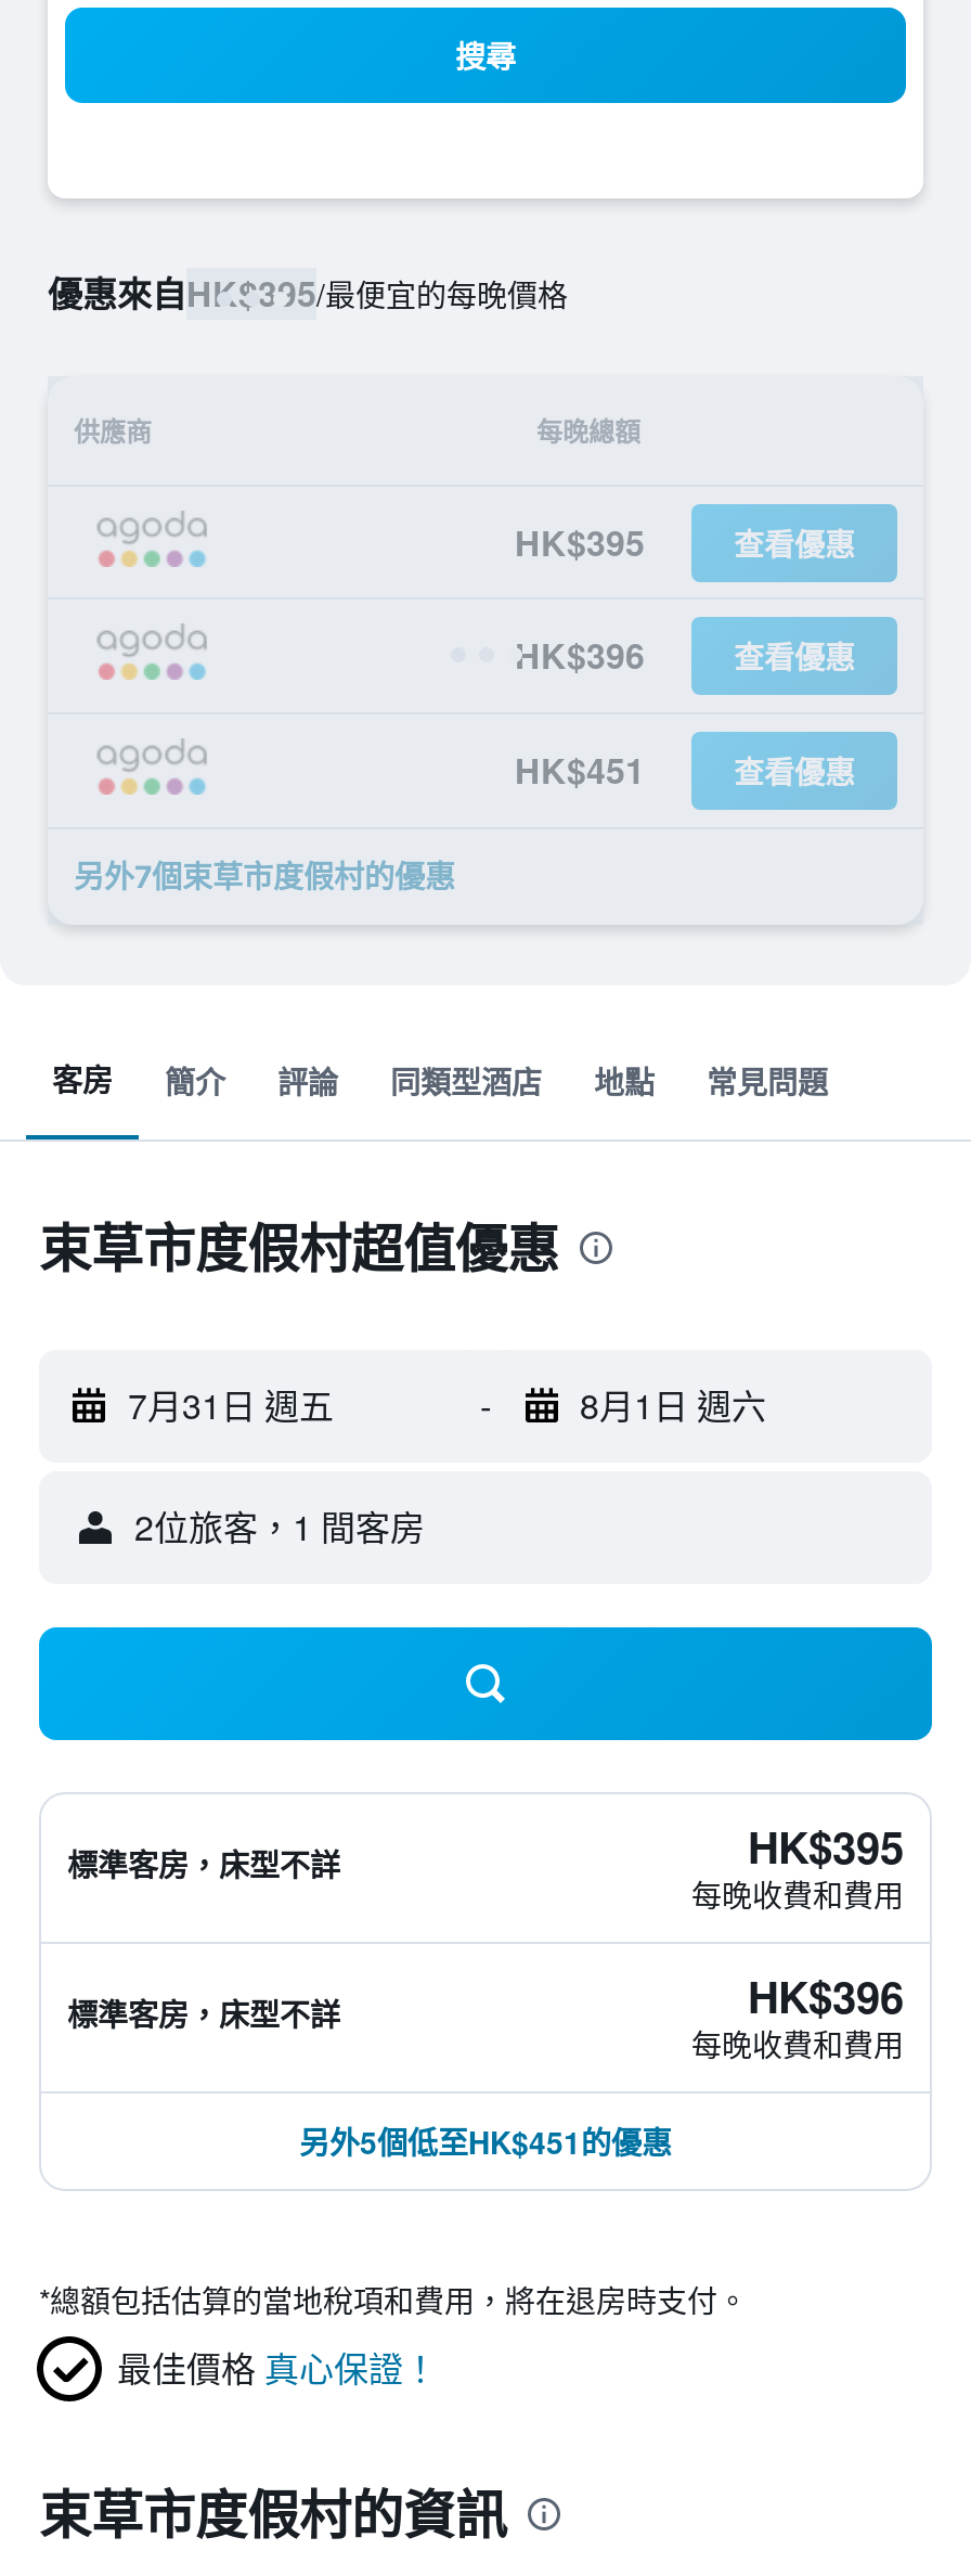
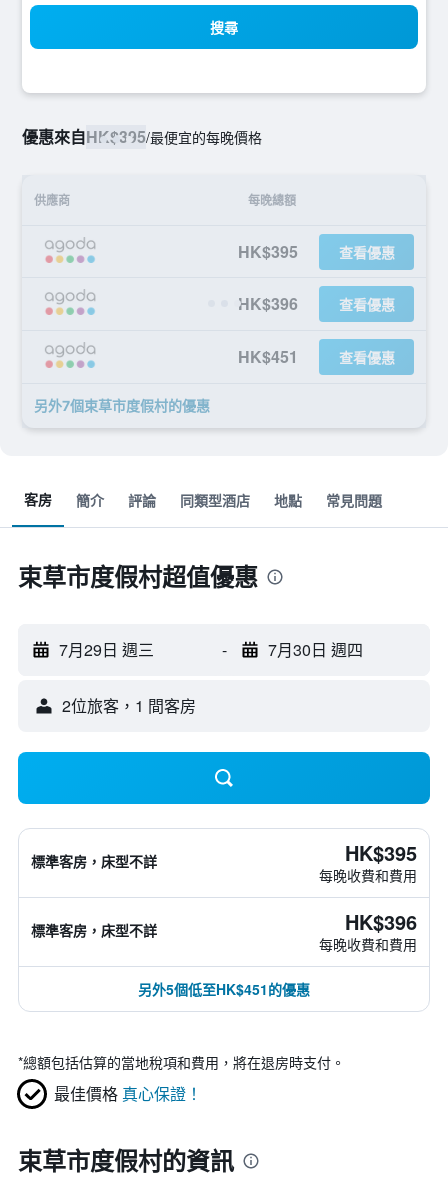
[128,1380,334,1430] 7月31日 週五 -> [59,638,154,661] 7月29日 週三
[580,1380,766,1430] 8月1日 週六 -> [267,638,362,661] 7月30日 週四

